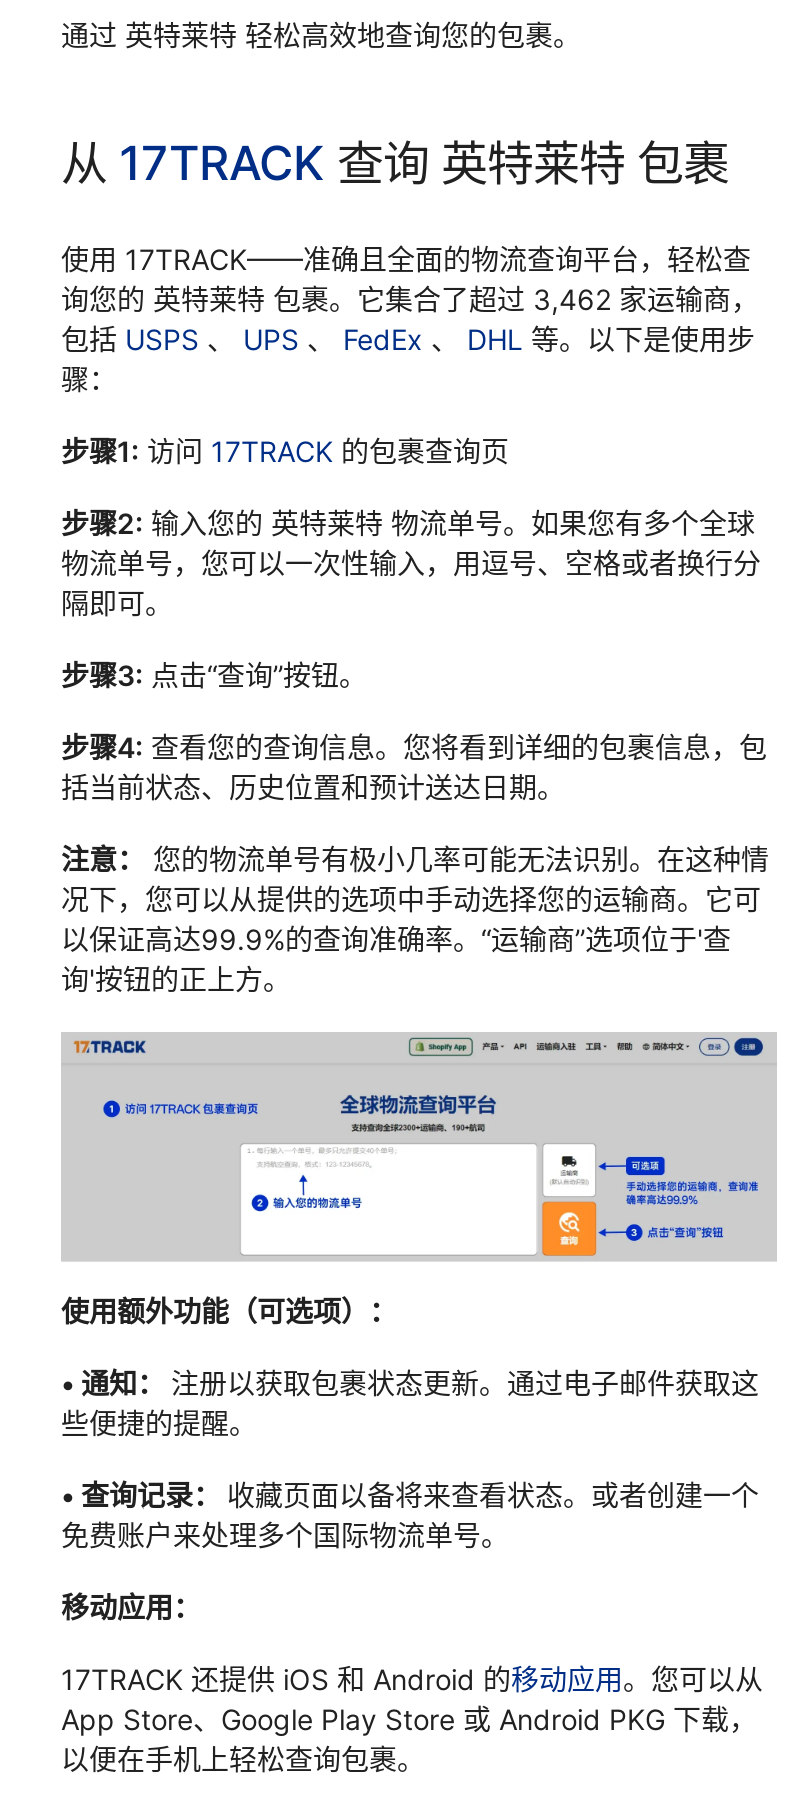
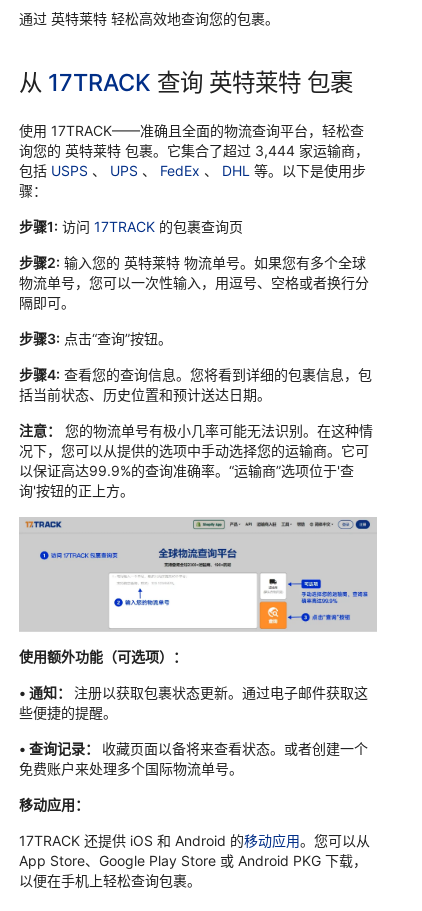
[61,282,759,316] 询您的 英特莱特 包裹。它集合了超过 3,462 家运输商， -> [19,142,369,159] 询您的 英特莱特 包裹。它集合了超过 3,444 家运输商，

